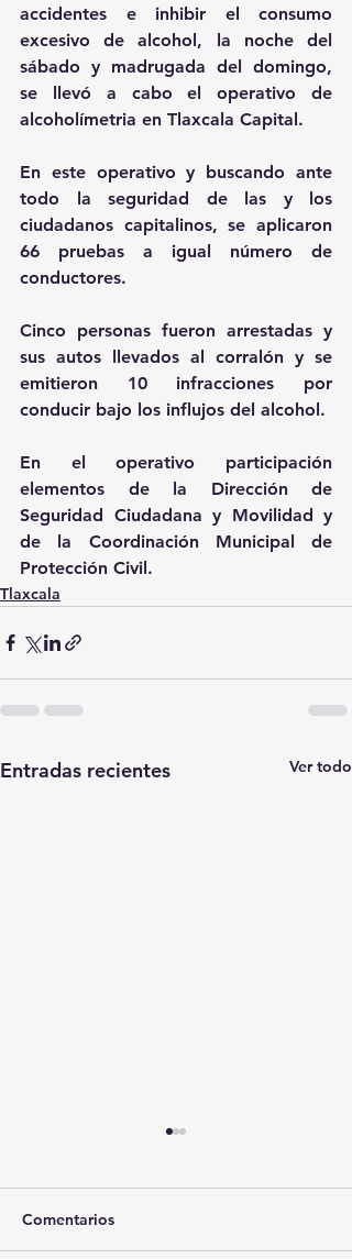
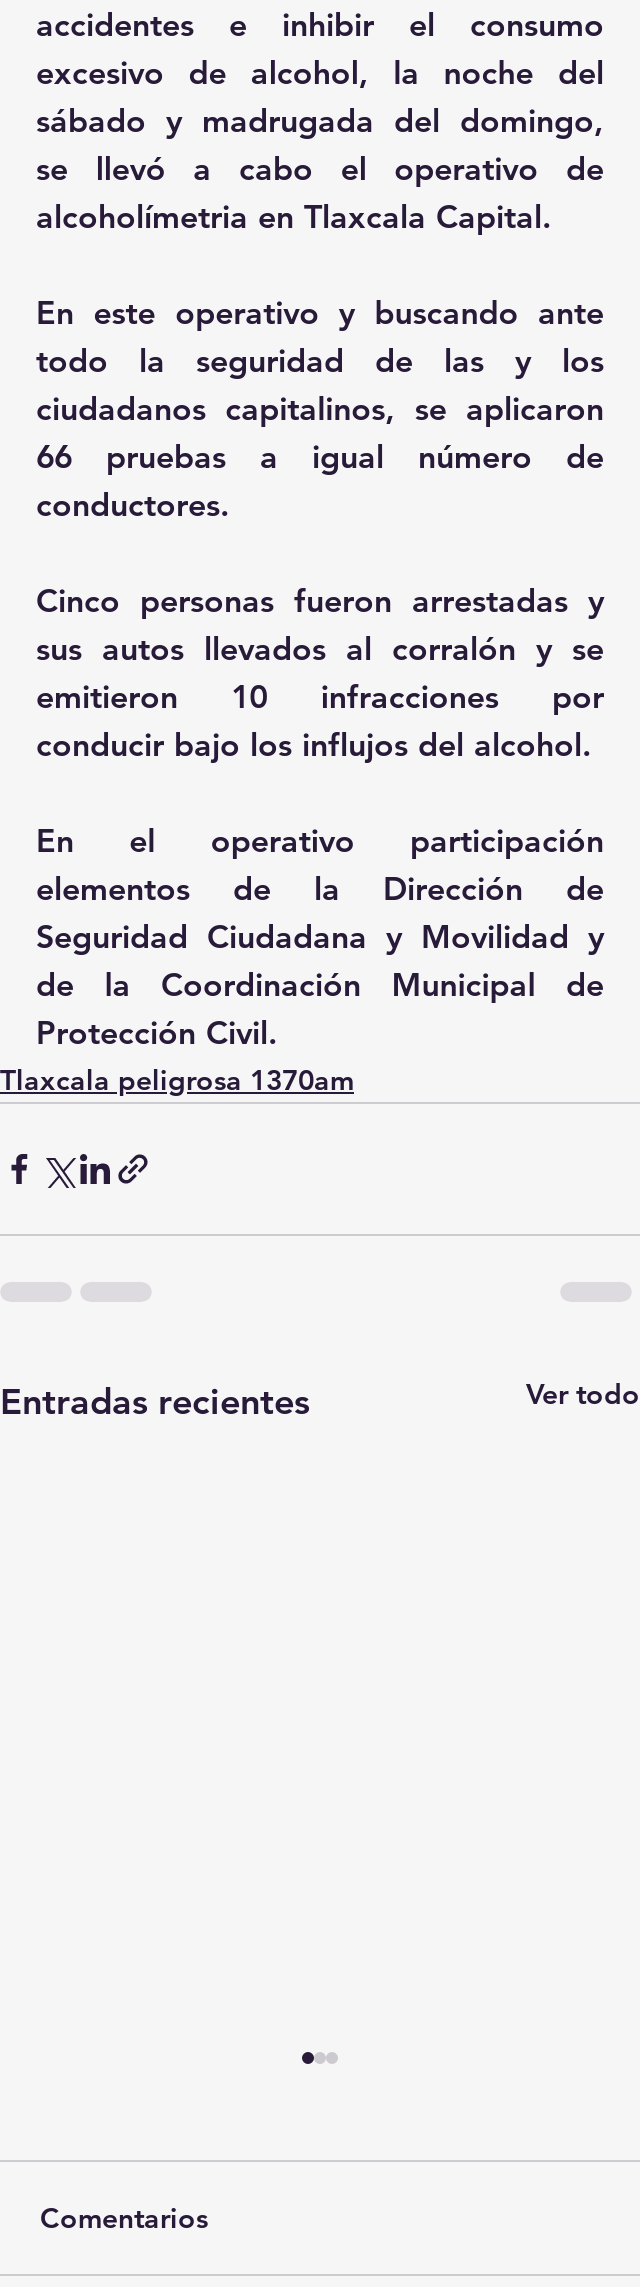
[0,584,61,604] Tlaxcala -> [0,1062,354,1098] Tlaxcala peligrosa 1370am

